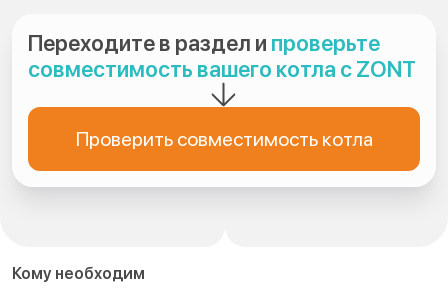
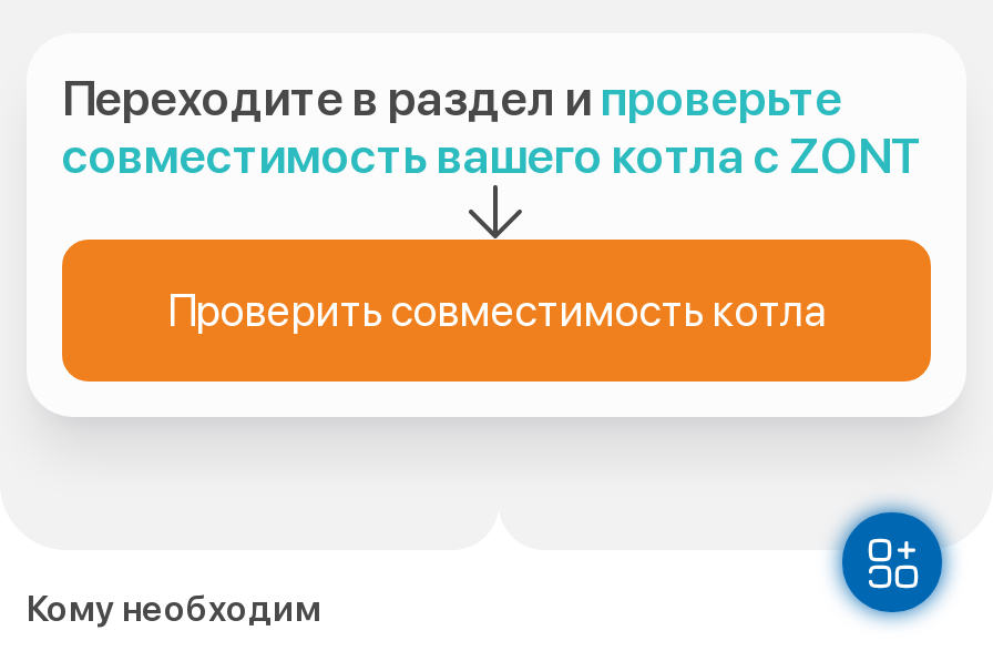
none -> [829,501,955,625] [image]

